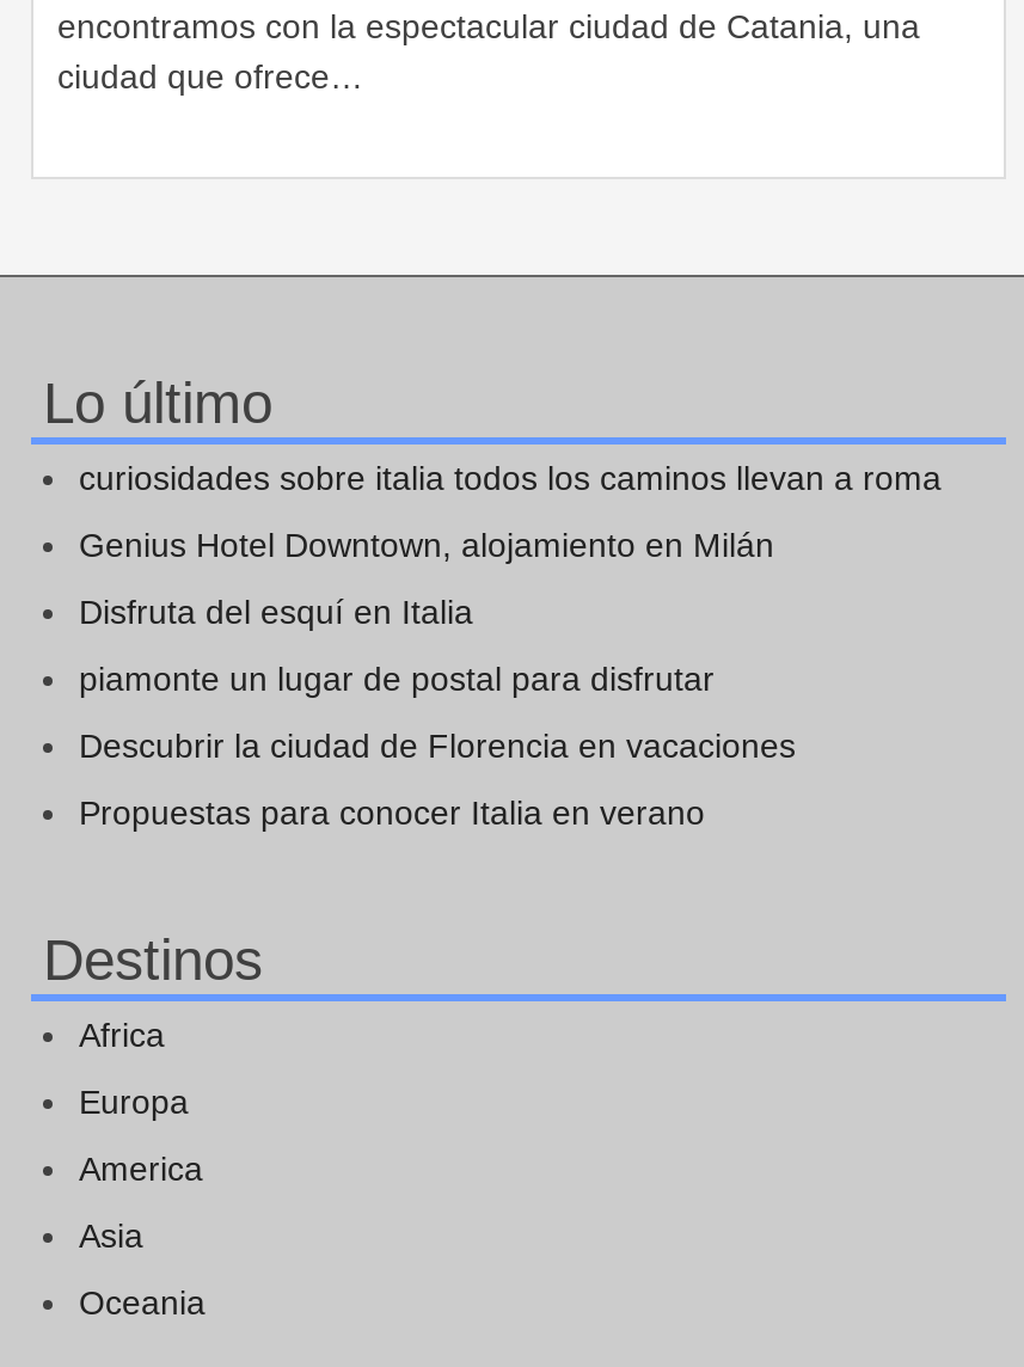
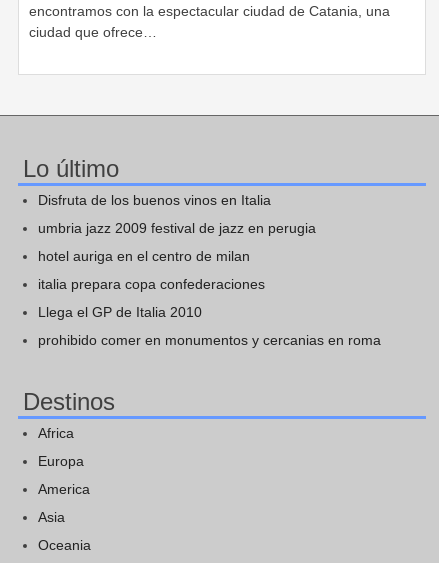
[79,459,942,497] curiosidades sobre italia todos los caminos llevan a roma -> [38,192,271,208] Disfruta de los buenos vinos en Italia
[79,526,774,564] Genius Hotel Downtown, alojamiento en Milán -> [38,220,316,236] umbria jazz 2009 festival de jazz en perugia
[79,593,473,631] Disfruta del esquí en Italia -> [38,248,250,264] hotel auriga en el centro de milan
[79,660,715,698] piamonte un lugar de postal para disfrutar -> [38,276,265,292] italia prepara copa confederaciones
[79,727,796,765] Descubrir la ciudad de Florencia en vacaciones -> [38,304,202,320] Llega el GP de Italia 2010
[79,793,705,832] Propuestas para conocer Italia en verano -> [38,332,381,348] prohibido comer en monumentos y cercanias en roma

